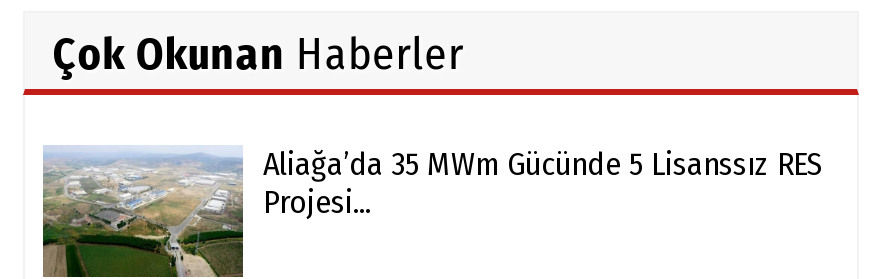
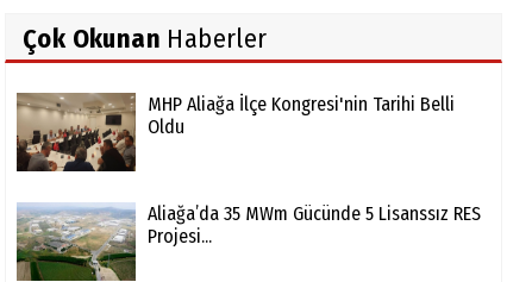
none -> [15,92,455,173] [image] | MHP Aliağa İlçe Kongresi'nin Tarihi Belli | Oldu

